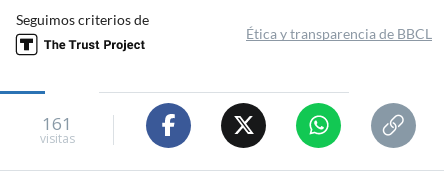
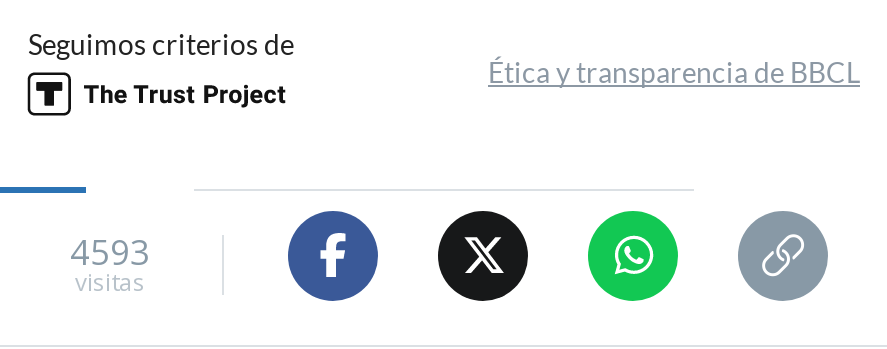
[42,112,72,135] 161 -> [70,229,150,275] 4593

